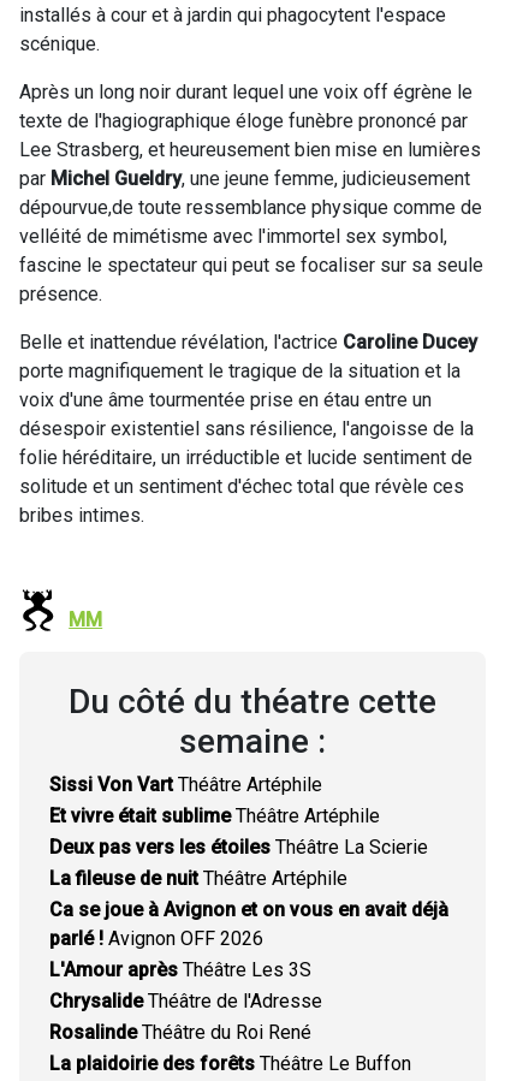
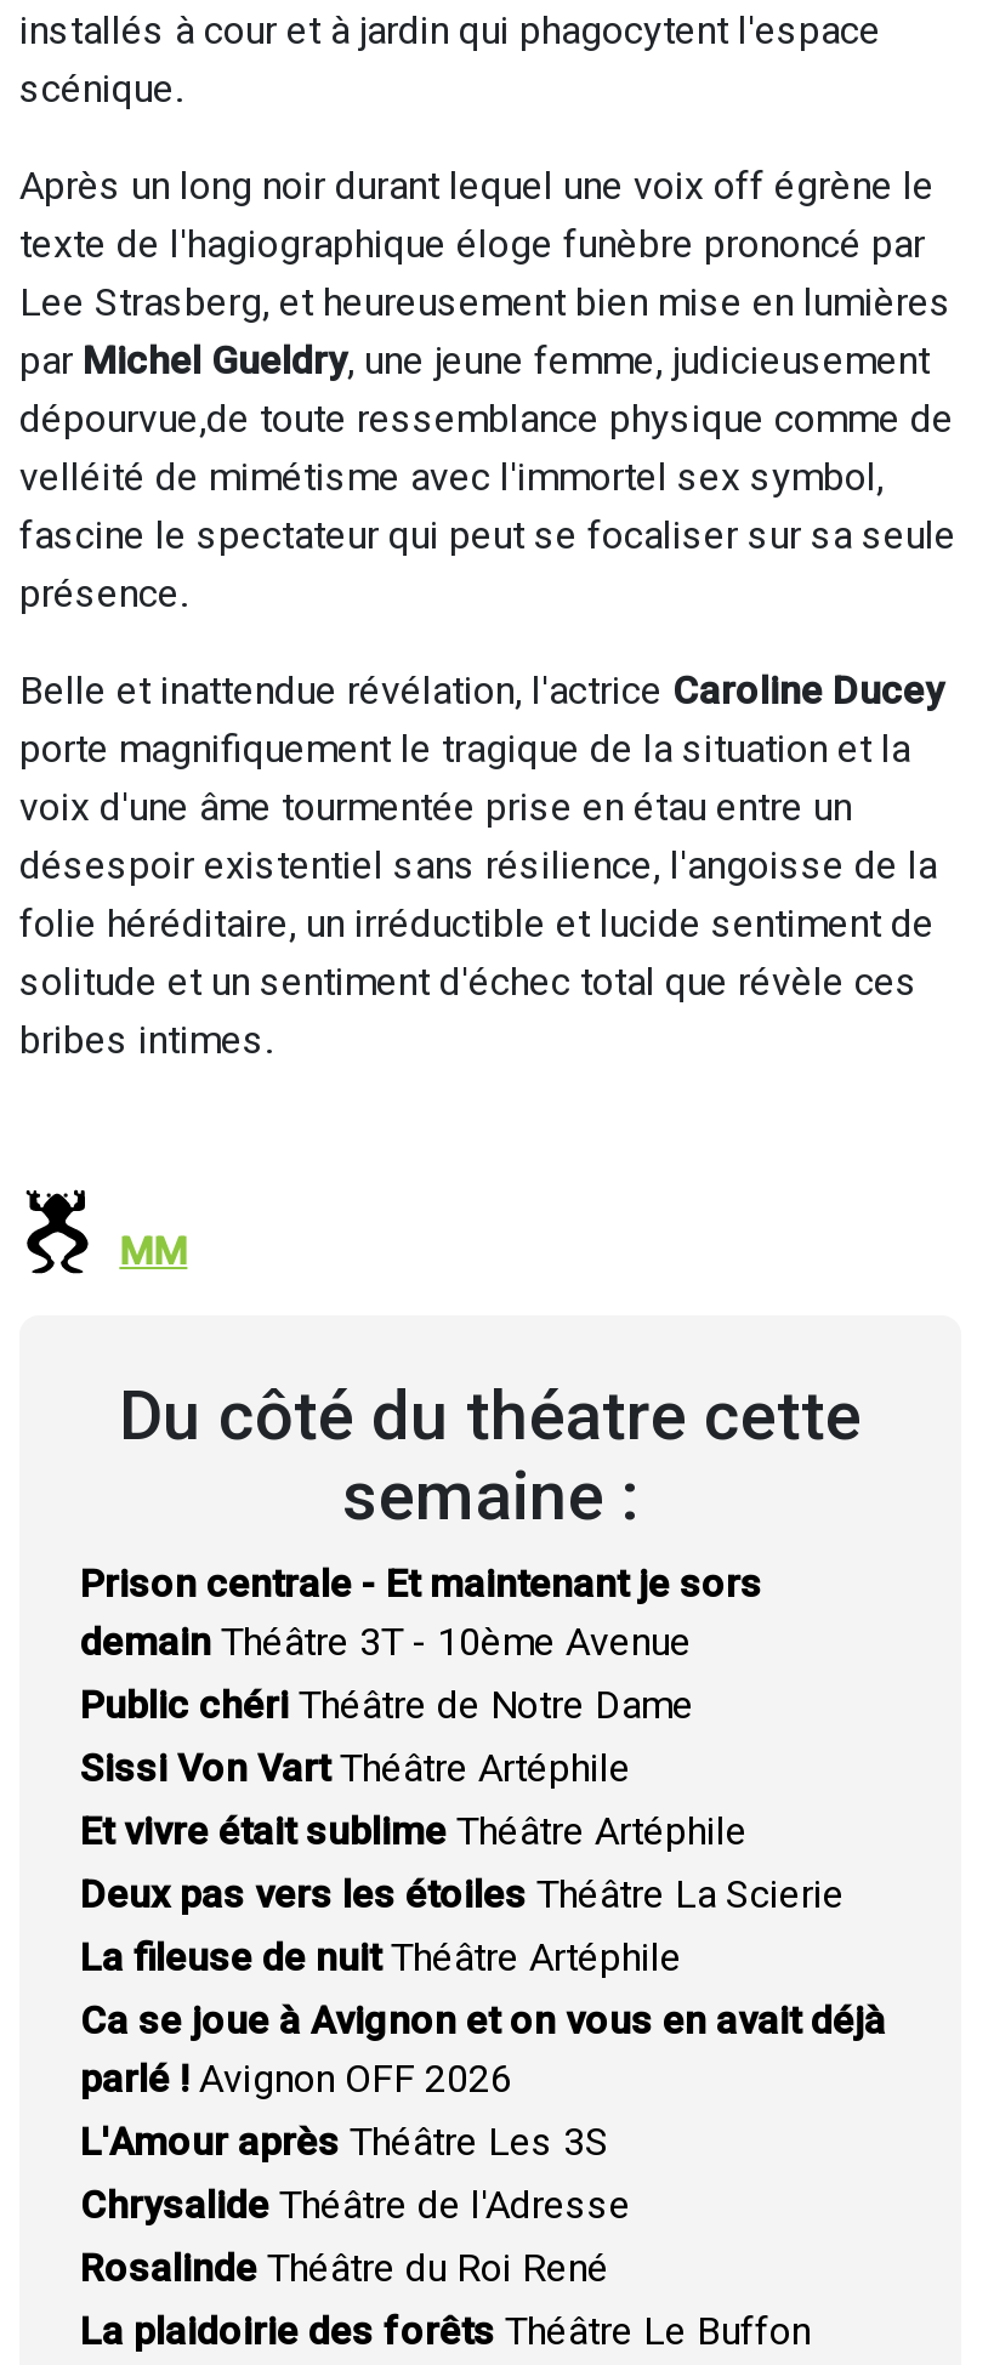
none -> [80,1560,762,1728] Prison centrale - Et maintenant je sors | demain Théâtre 3T - 10ème Avenue | Public chéri Théâtre de Notre Dame

